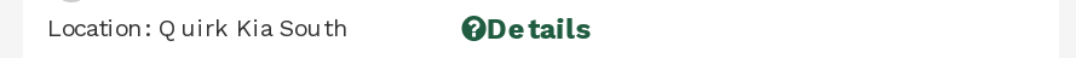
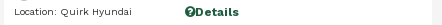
[47,14,350,41] Location: Quirk Kia South -> [14,6,132,17] Location: Quirk Hyundai

